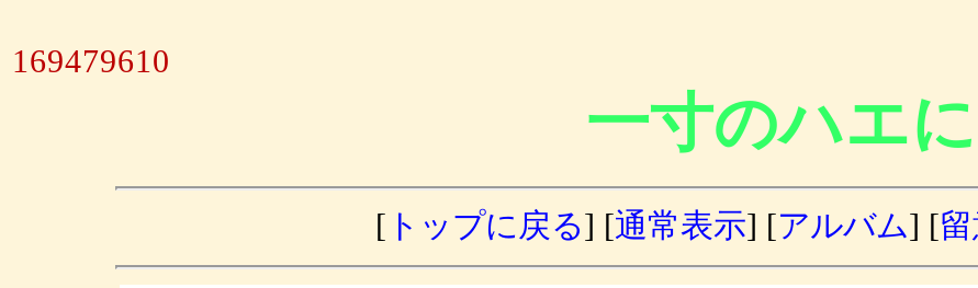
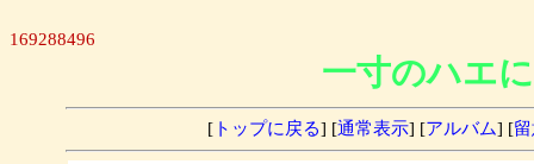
[12,44,170,79] 169479610 -> [10,30,95,49] 169288496

